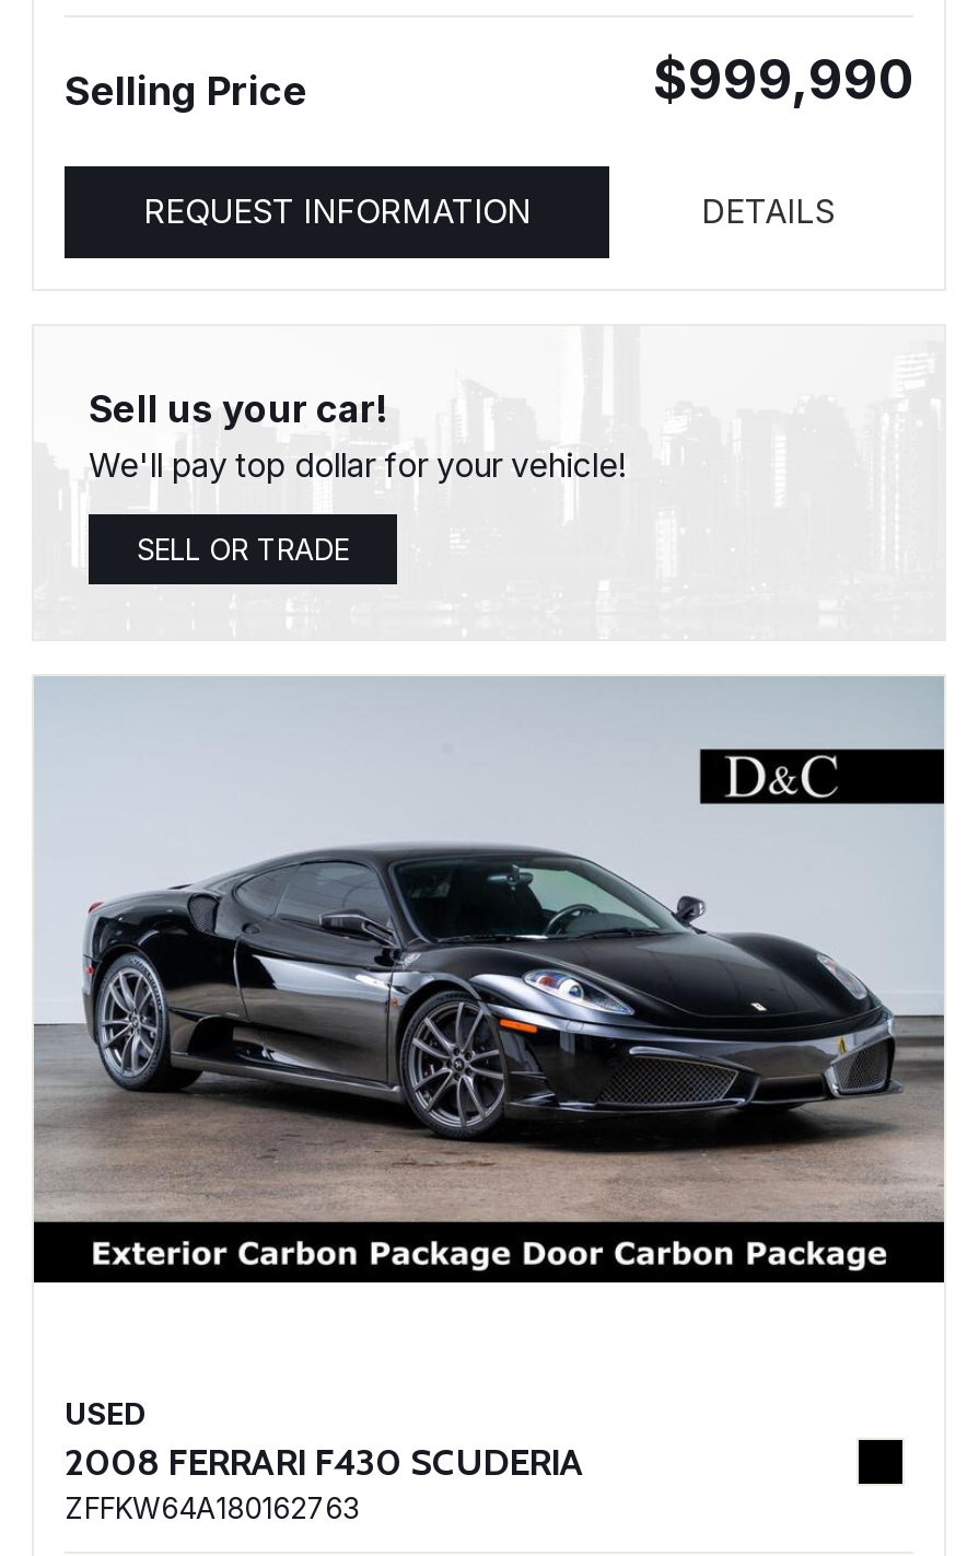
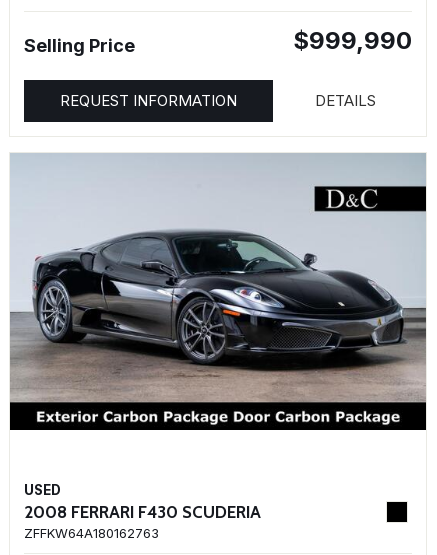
[89,387,627,567] Sell us your car! | We'll pay top dollar for your vehicle! | SELL OR TRADE -> none

